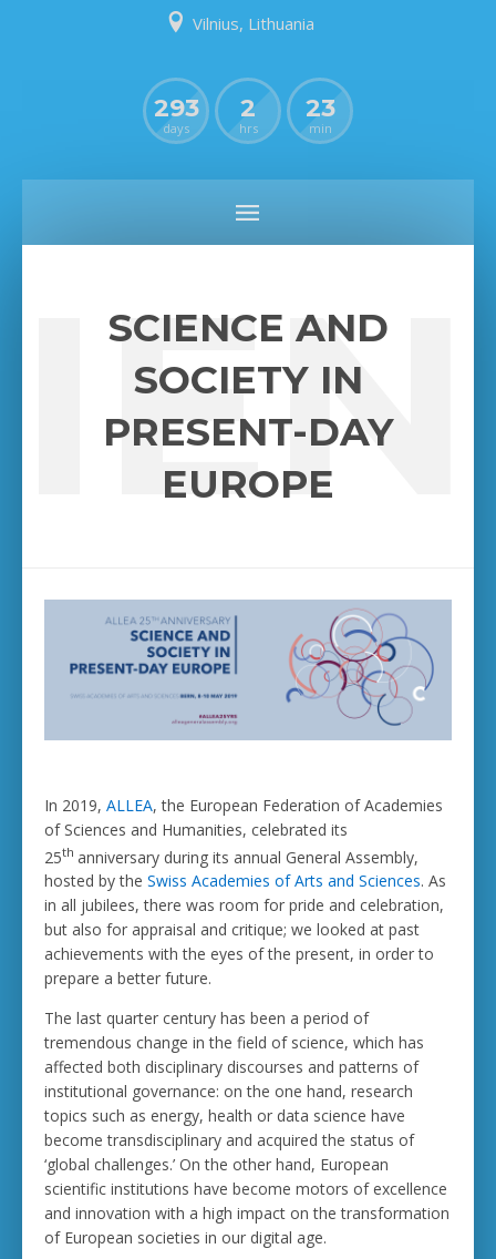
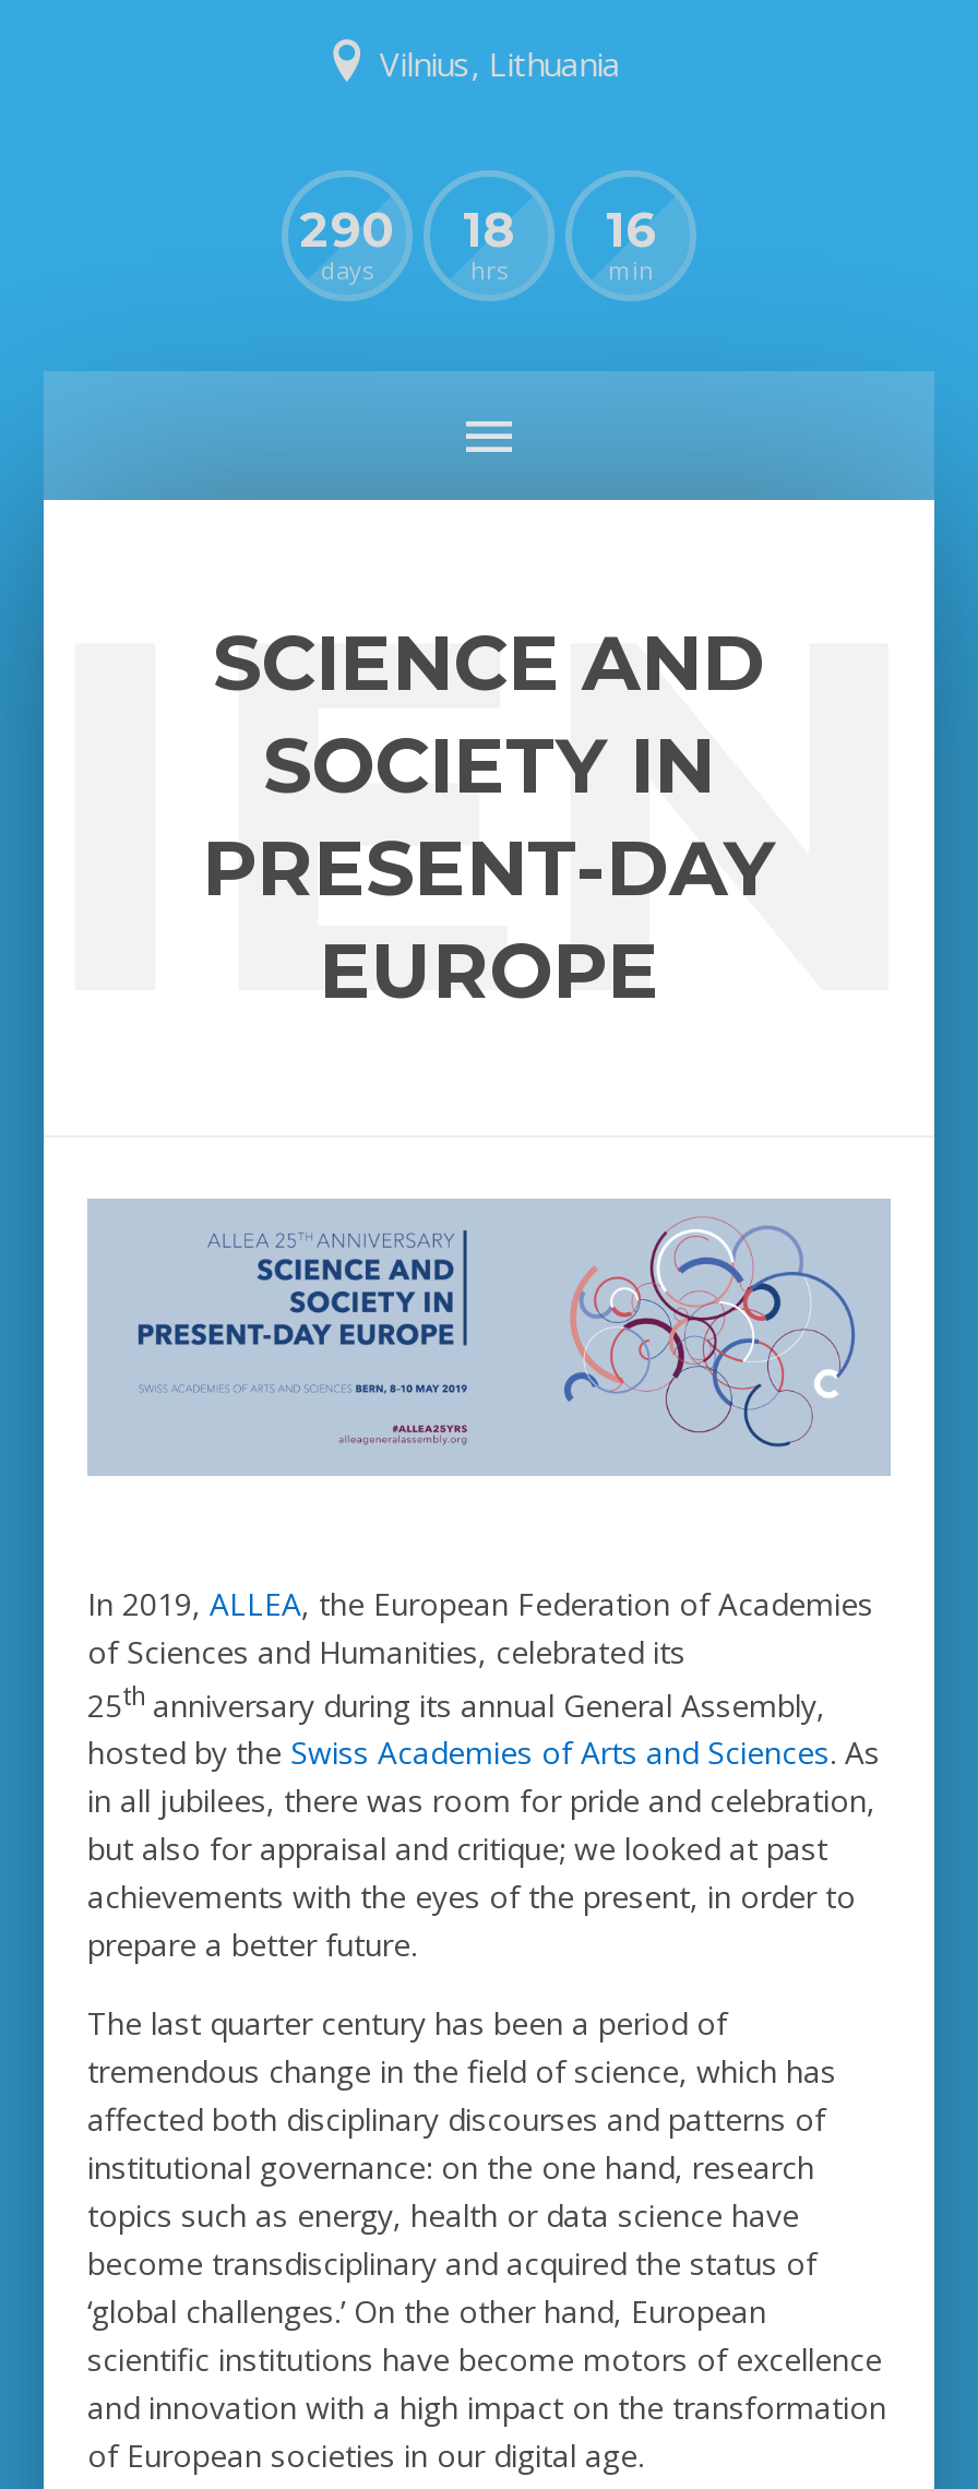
[153,93,199,123] 293 -> [300,202,394,260] 290
[240,93,256,123] 2 -> [463,202,515,260] 18
[305,93,335,123] 23 -> [606,202,656,260] 16

